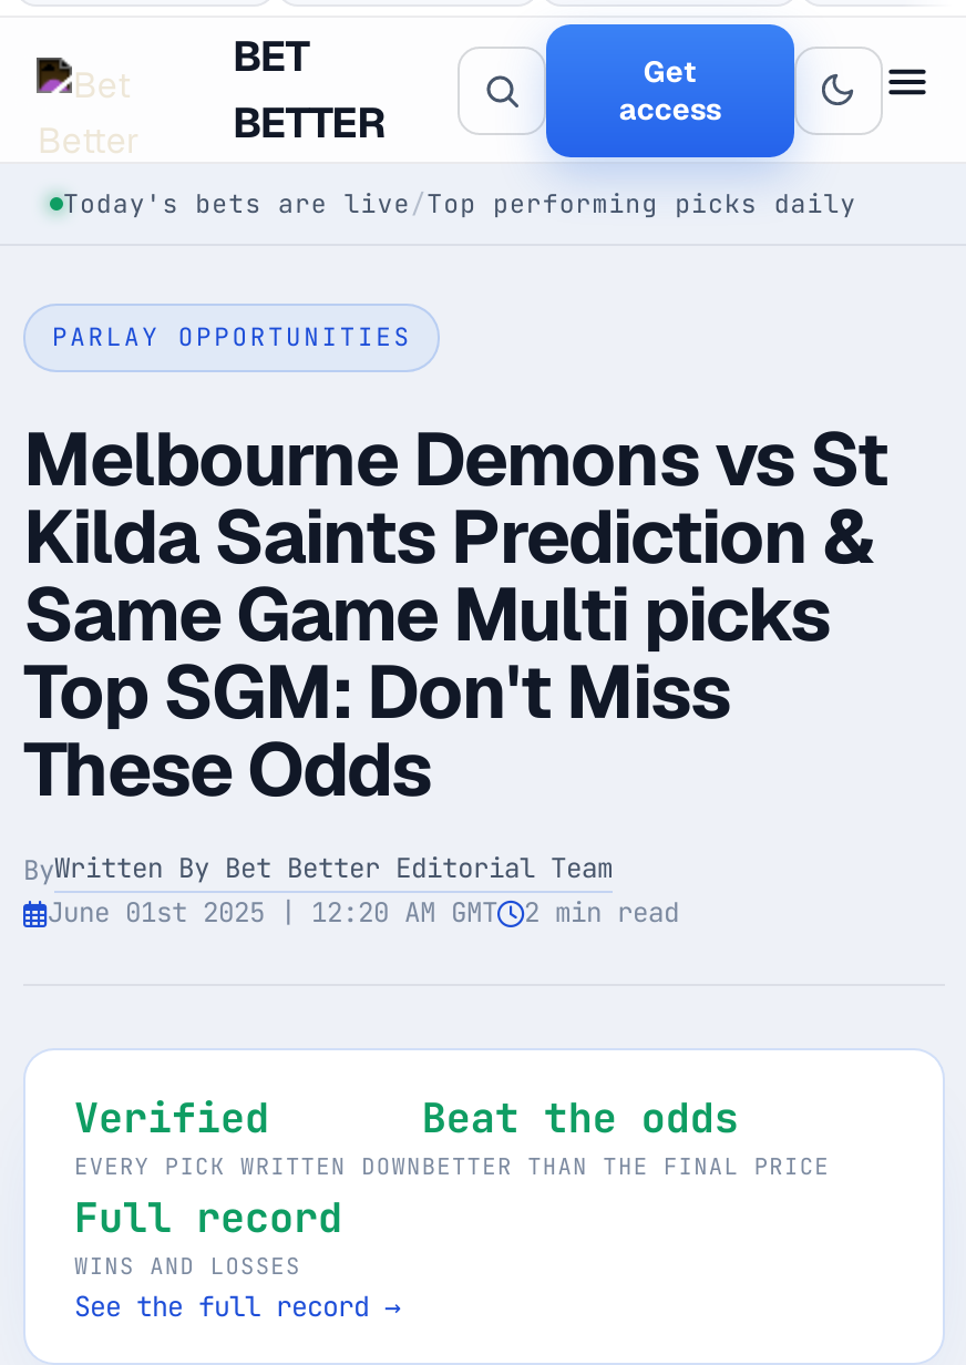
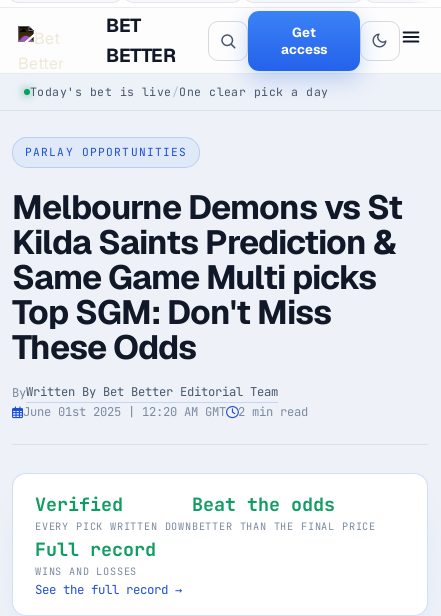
[63,186,857,219] Today's bets are live / Top performing picks daily -> [30,84,328,99] Today's bet is live / One clear pick a day

